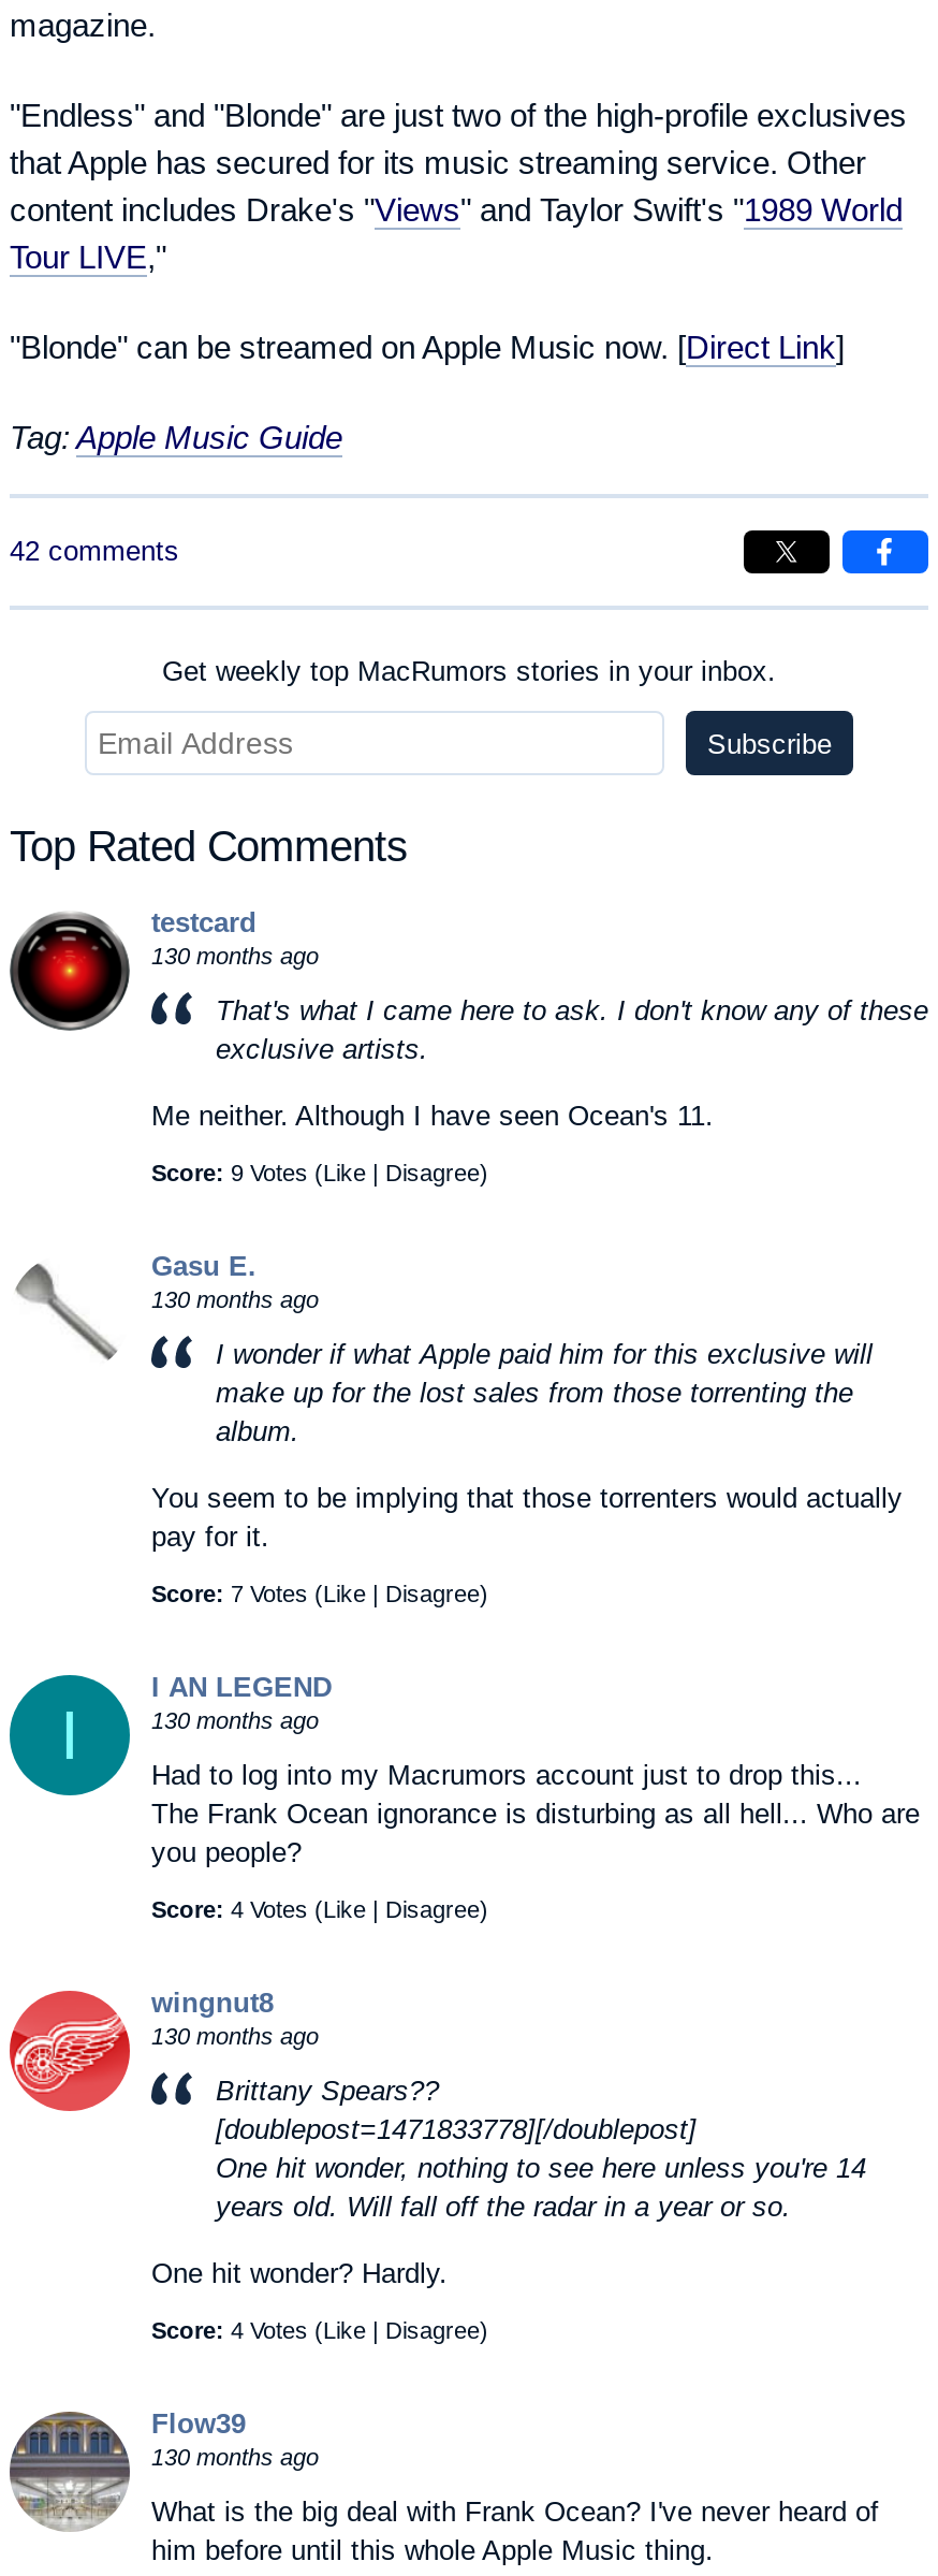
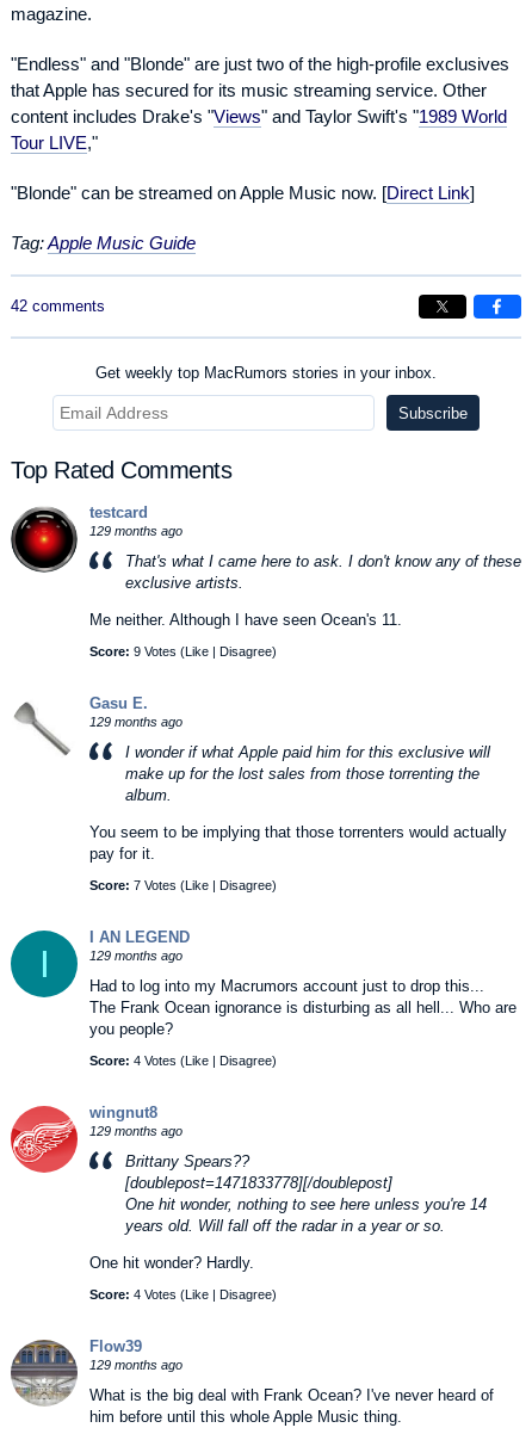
[151,942,319,968] 130 months ago -> [89,523,183,538] 129 months ago
[151,1286,319,1312] 130 months ago -> [89,714,183,729] 129 months ago
[151,1707,319,1733] 130 months ago -> [89,948,183,963] 129 months ago
[151,2023,319,2048] 130 months ago -> [89,1124,183,1138] 129 months ago
[151,2443,319,2469] 130 months ago -> [89,1357,183,1372] 129 months ago

